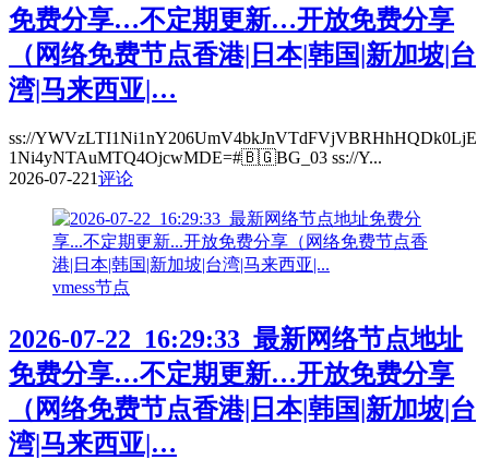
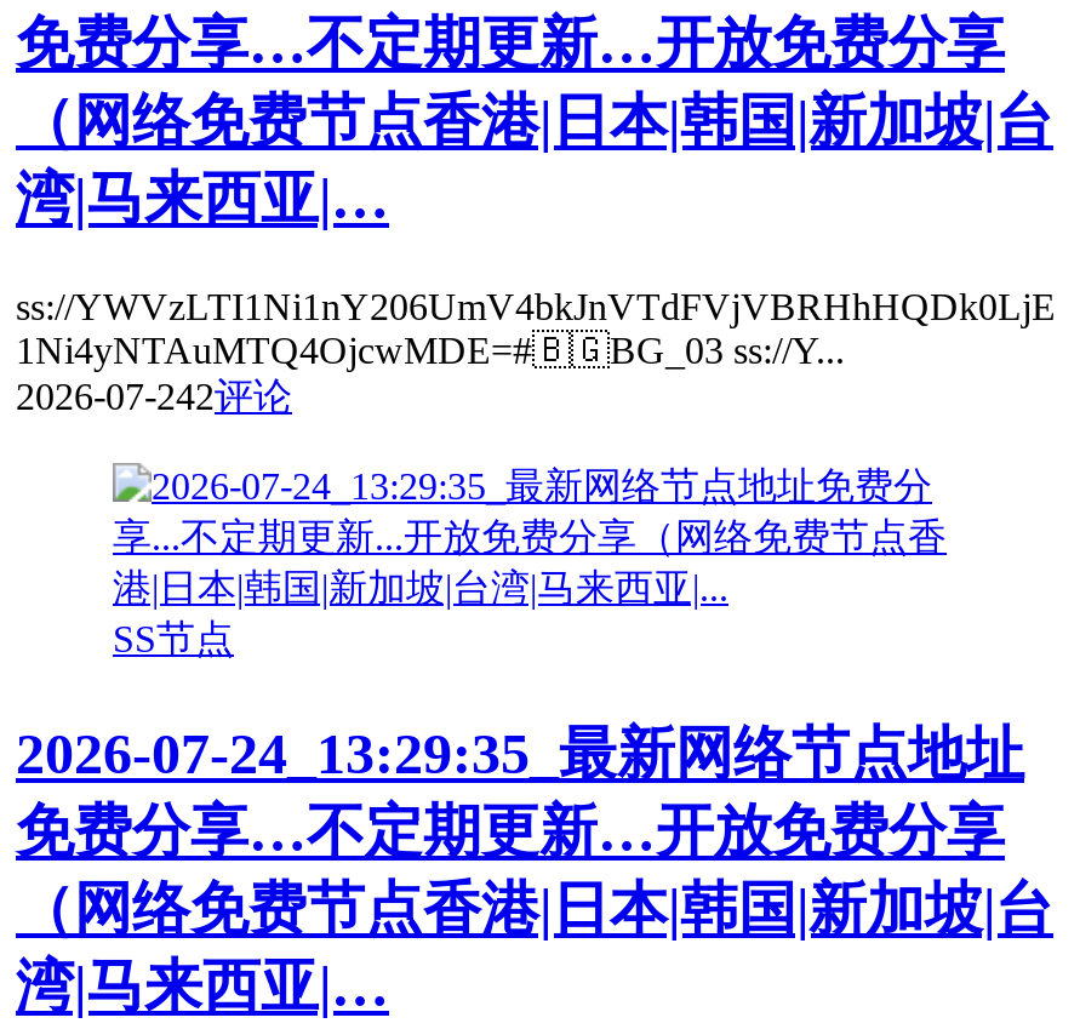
[9,169,133,187] 2026-07-221评论 -> [16,376,292,417] 2026-07-242评论
[52,278,130,296] vmess节点 -> [113,618,234,659] SS节点
[9,325,463,353] 2026-07-22_16:29:33_最新网络节点地址 -> [16,722,1024,785] 2026-07-24_13:29:35_最新网络节点地址

